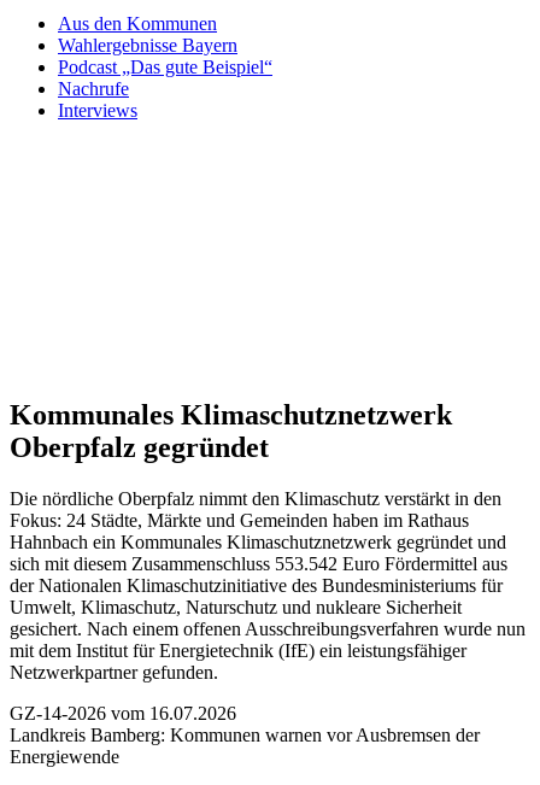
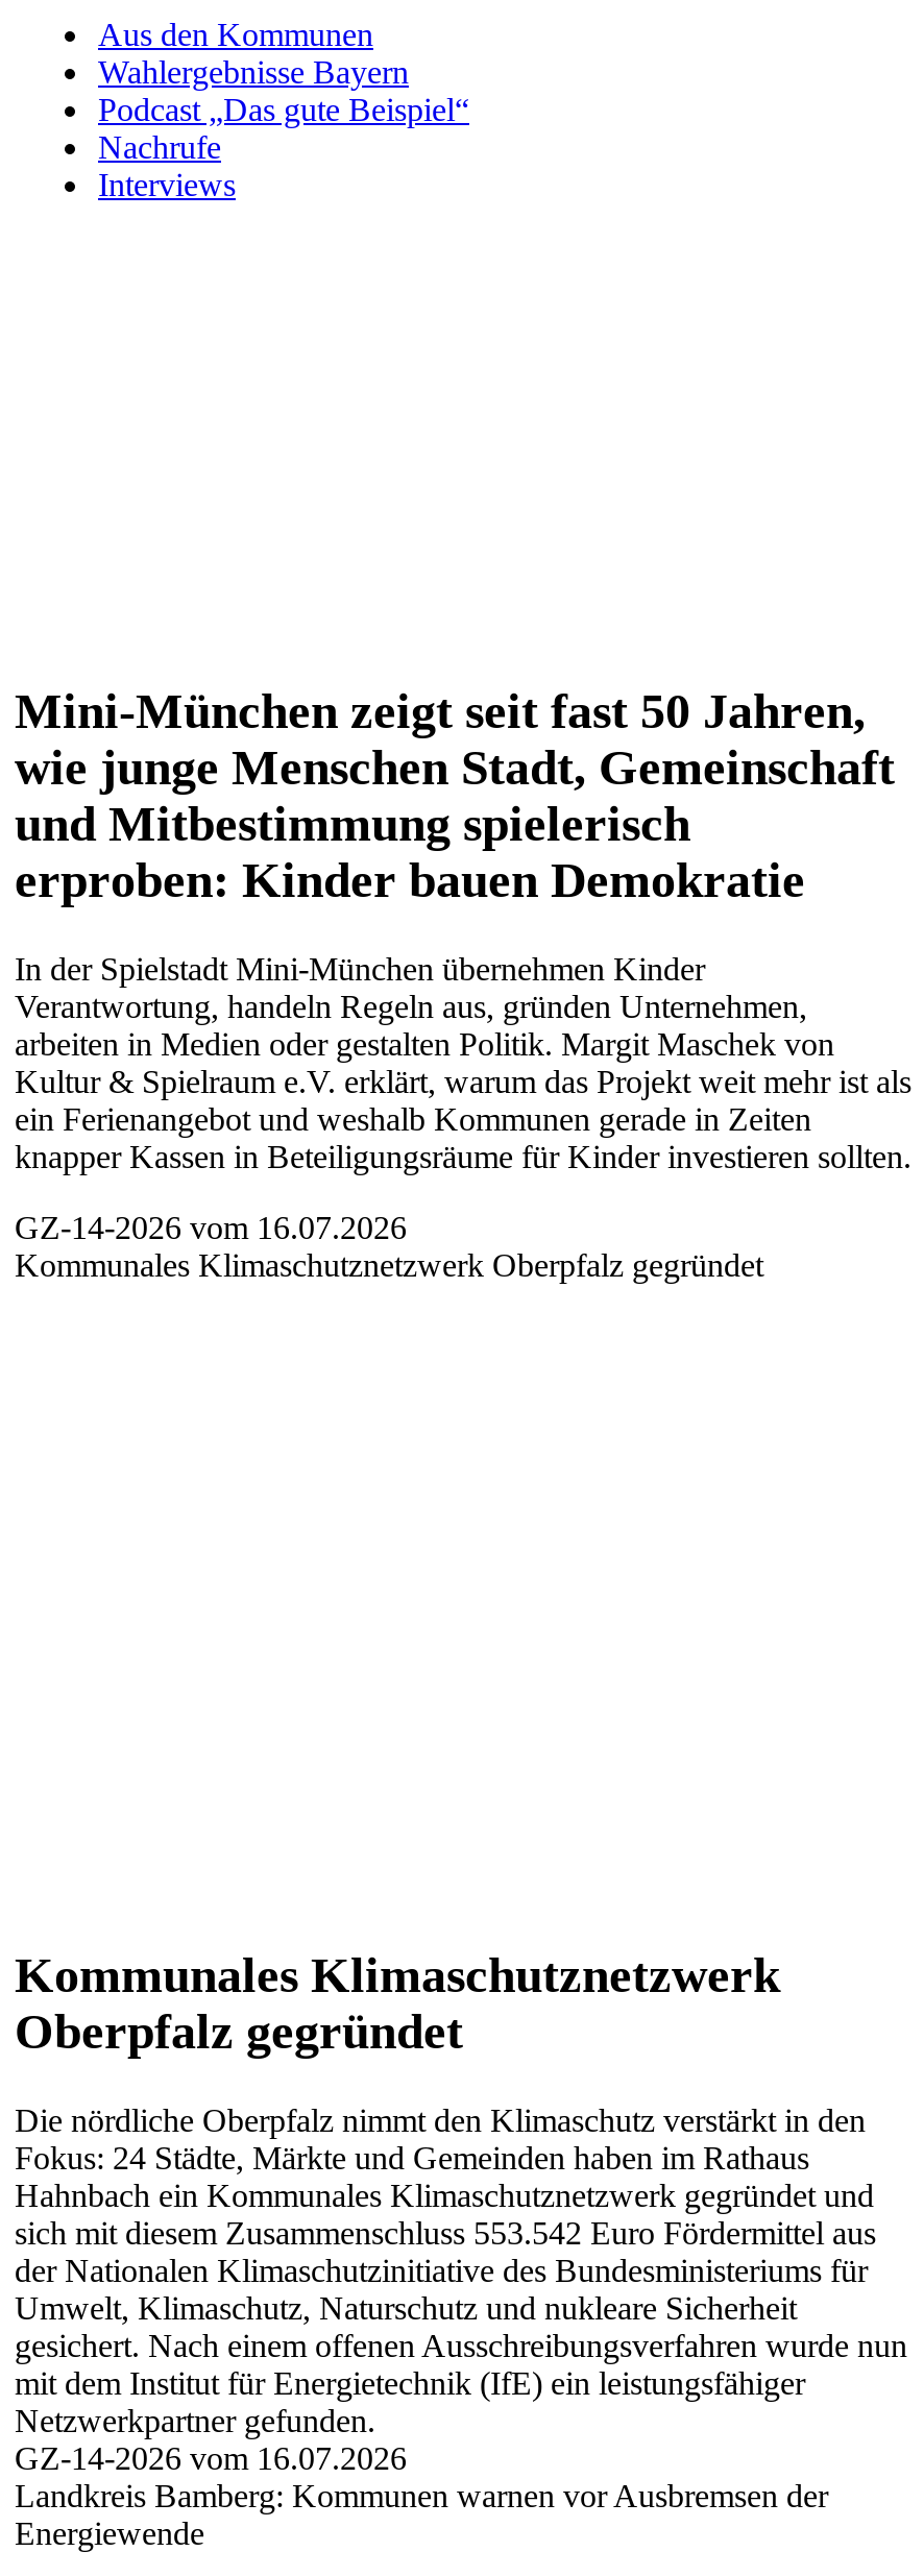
none -> [15,684,911,1283] Mini-München zeigt seit fast 50 Jahren, | wie junge Menschen Stadt, Gemeinschaft | und Mitbestimmung spielerisch | erproben: Kinder bauen Demokratie | In der Spielstadt Mini-München übernehmen Kinder | Verantwortung, handeln Regeln aus, gründen Unternehmen, | arbeiten in Medien oder gestalten Politik. Margit Maschek von | Kultur & Spielraum e.V. erklärt, warum das Projekt weit mehr ist als | ein Ferienangebot und weshalb Kommunen gerade in Zeiten | knapper Kassen in Beteiligungsräume für Kinder investieren sollten. | GZ-14-2026 vom 16.07.2026 | Kommunales Klimaschutznetzwerk Oberpfalz gegründet
moved [10,399,526,683] -> [15,1948,907,2438]: Kommunales Klimaschutznetzwerk | Oberpfalz gegründet | Die nördliche Oberpfalz nimmt den Klimaschutz verstärkt in den | ... | mit dem Institut für Energietechnik (IfE) ein leistungsfähiger | Netzwerkpartner gefunden.

